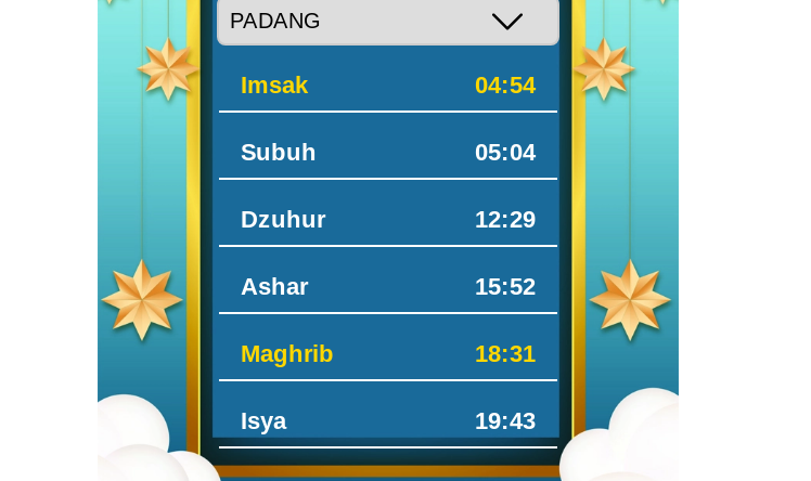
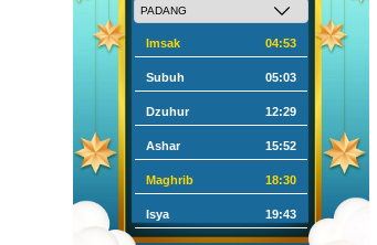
[475,72,536,98] 04:54 -> [265,37,296,50] 04:53
[475,139,536,165] 05:04 -> [265,71,296,84] 05:03
[475,340,536,366] 18:31 -> [265,173,296,187] 18:30

